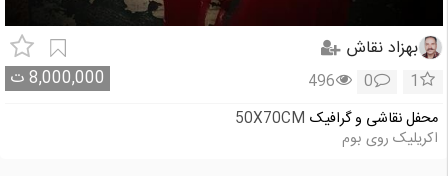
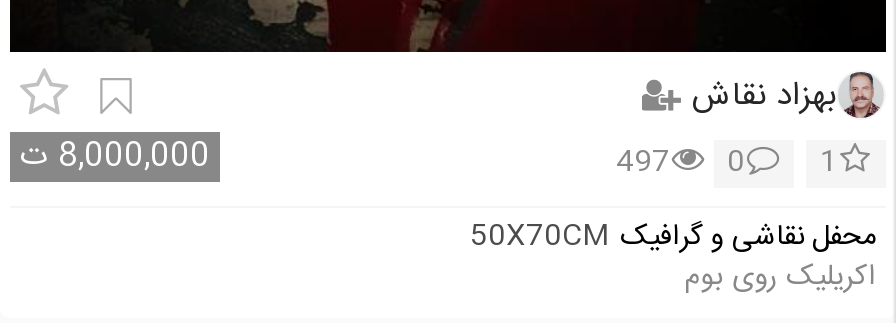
[308,70,419,94] 496 0 1 -> [616,141,838,189] 497 0 1

